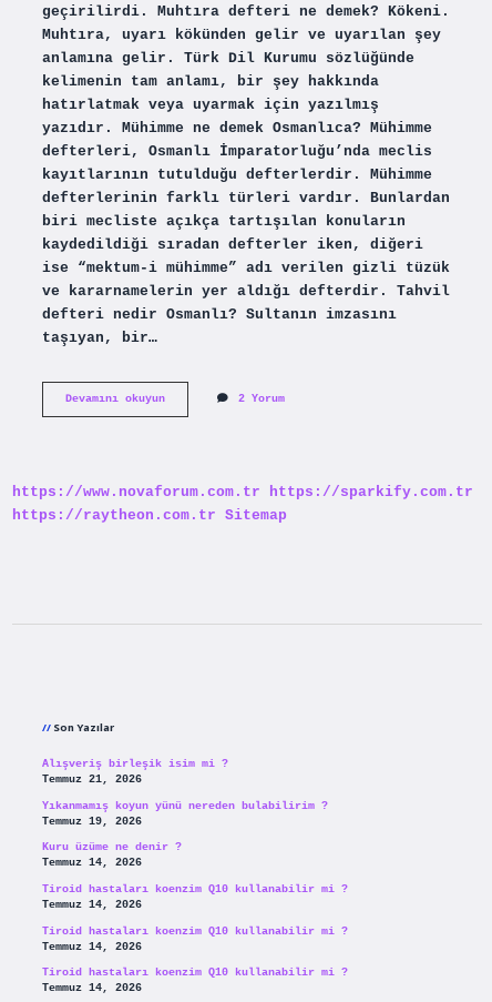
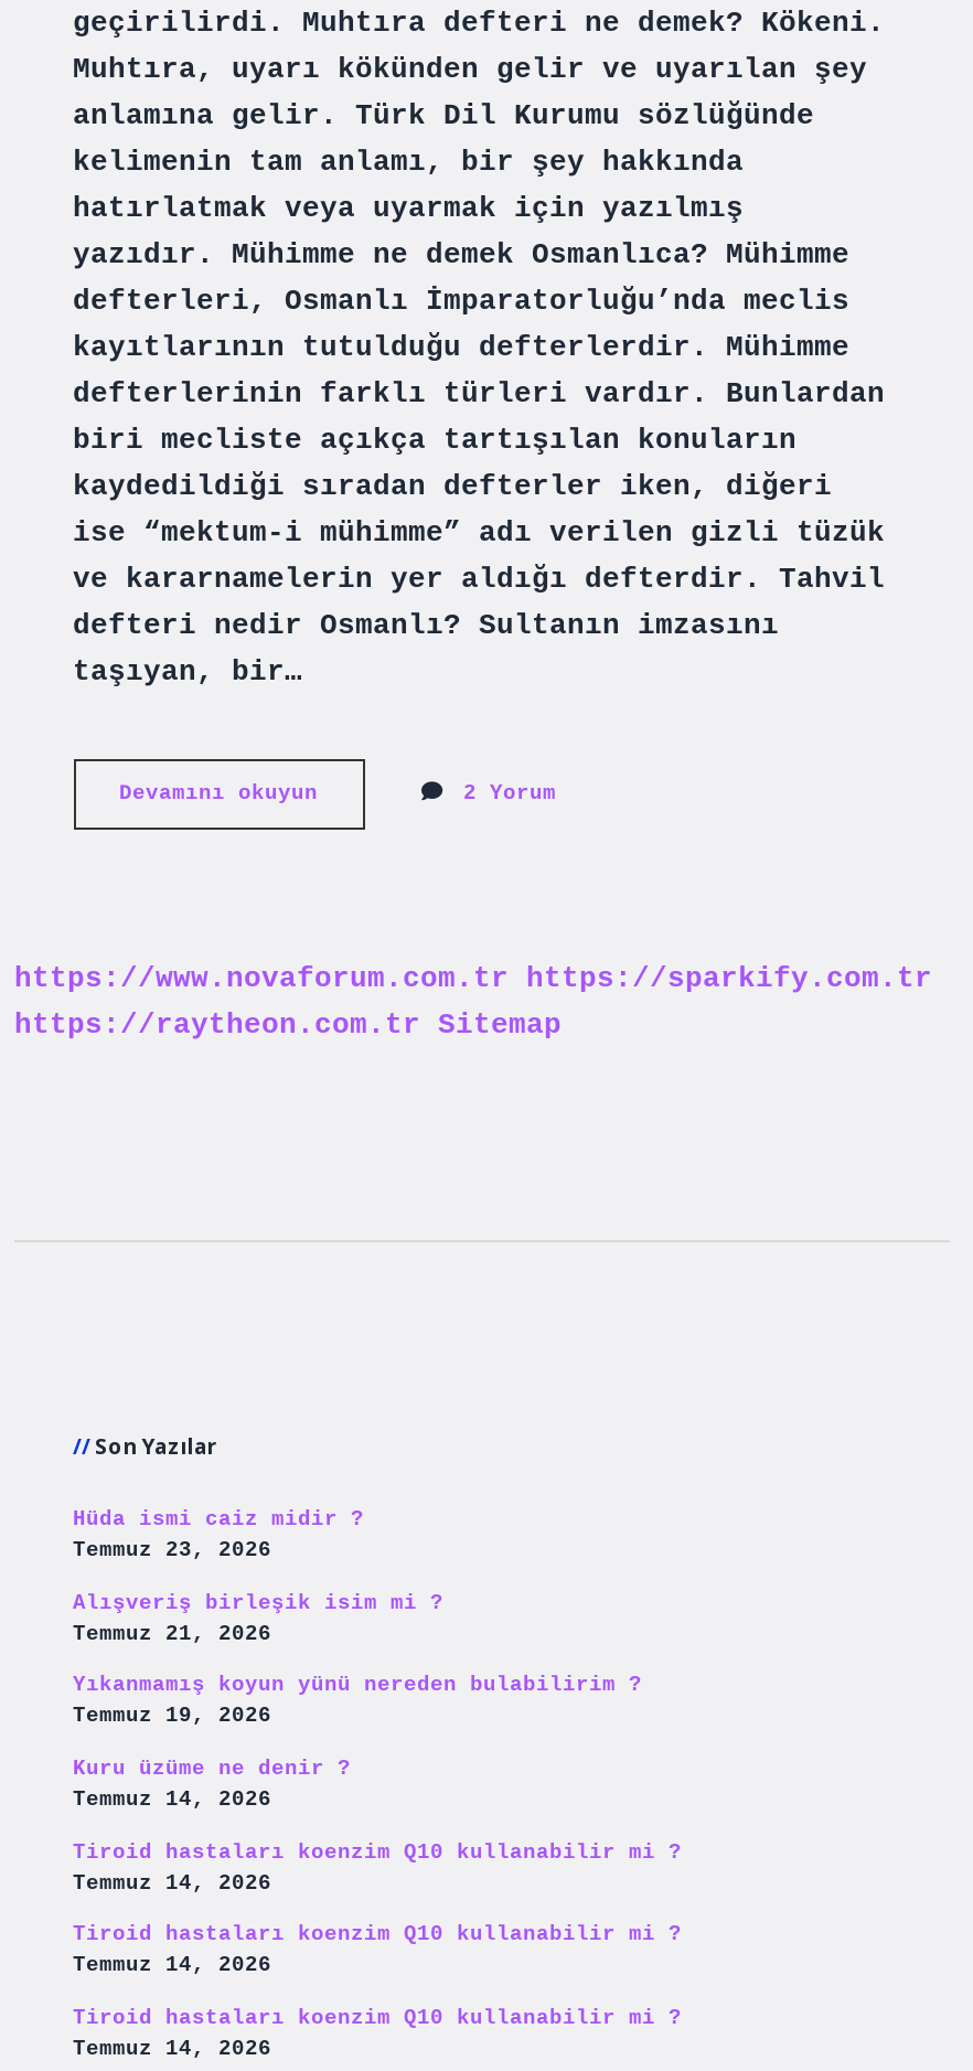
none -> [73,1508,364,1563] Hüda ismi caiz midir ? | Temmuz 23, 2026

